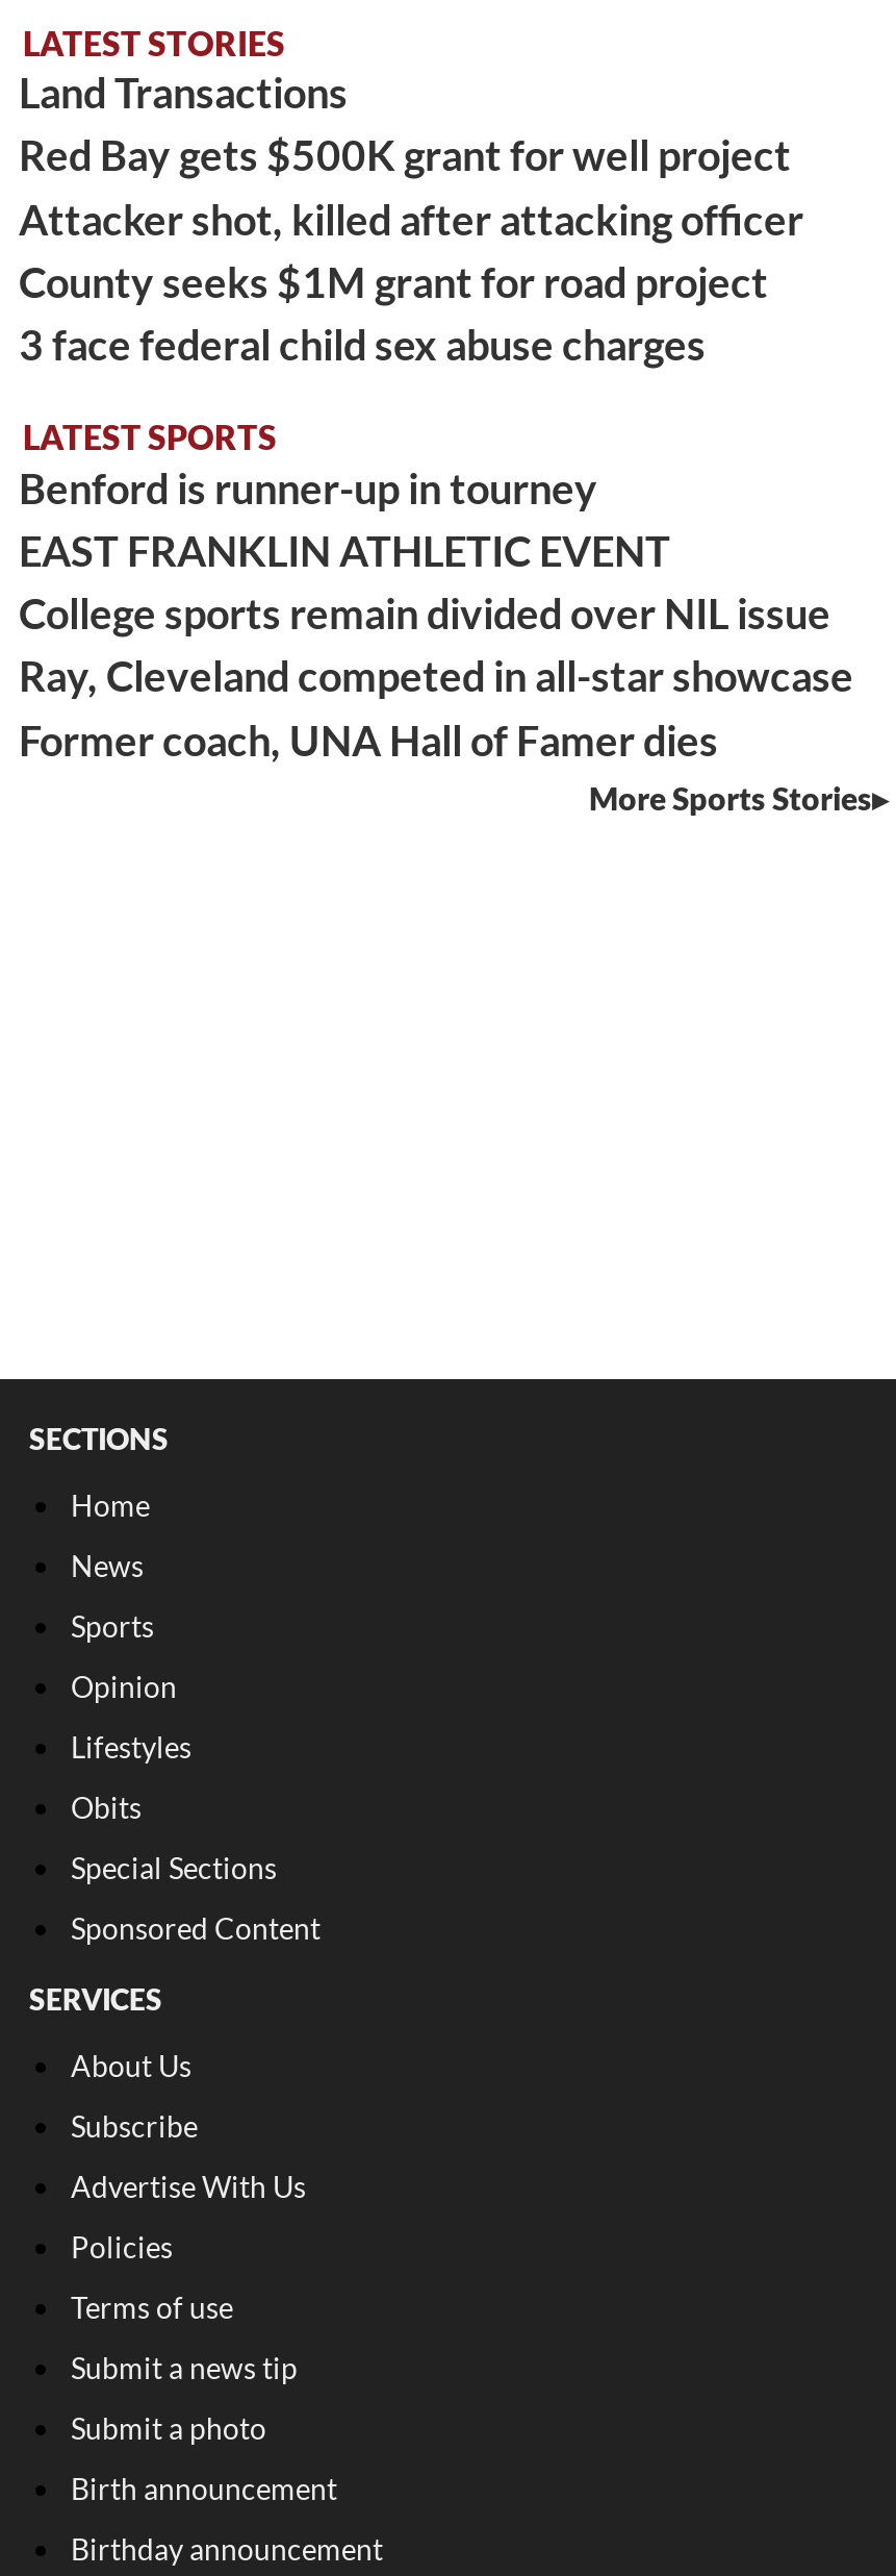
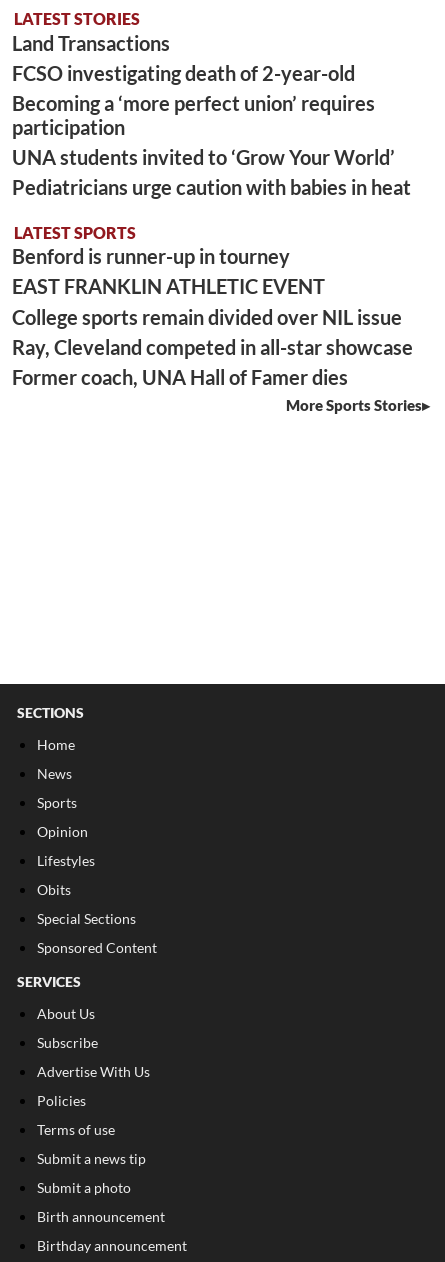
[19,130,803,369] Red Bay gets $500K grant for well project | Attacker shot, killed after attacking officer | County seeks $1M grant for road project | 3 face federal child sex abuse charges -> [12,61,411,199] FCSO investigating death of 2-year-old | Becoming a ‘more perfect union’ requires | participation | UNA students invited to ‘Grow Your World’ | Pediatricians urge caution with babies in heat

